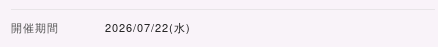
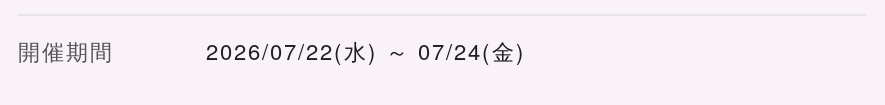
[105,19,191,35] 2026/07/22(水) -> [206,35,526,67] 2026/07/22(水) ～ 07/24(金)

